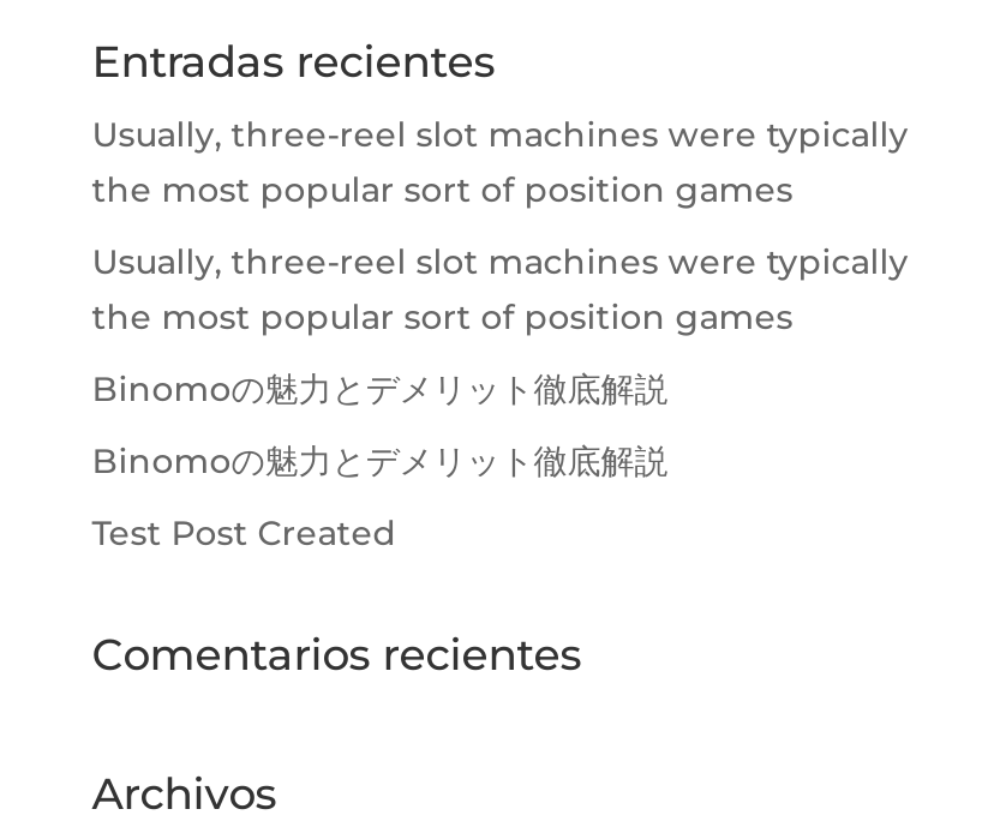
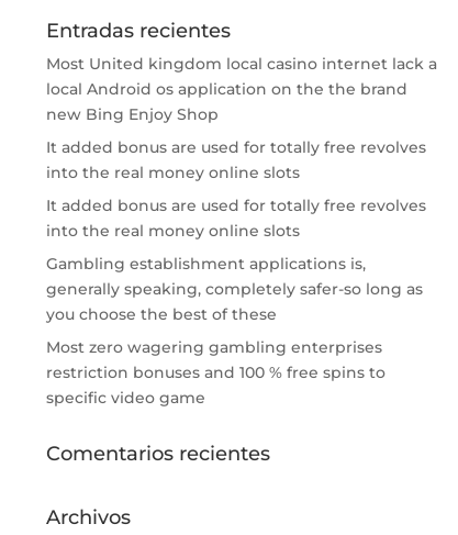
[92,113,908,211] Usually, three-reel slot machines were typically | the most popular sort of position games -> [46,54,437,124] Most United kingdom local casino internet lack a | local Android os application on the the brand | new Bing Enjoy Shop
[92,240,908,338] Usually, three-reel slot machines were typically | the most popular sort of position games -> [46,137,426,182] It added bonus are used for totally free revolves | into the real money online slots
[92,367,668,410] Binomoの魅力とデメリット徹底解説 -> [46,196,426,241] It added bonus are used for totally free revolves | into the real money online slots
[92,439,668,483] Binomoの魅力とデメリット徹底解説 -> [46,254,423,324] Gambling establishment applications is, | generally speaking, completely safer-so long as | you choose the best of these
[92,511,397,555] Test Post Created -> [46,337,385,408] Most zero wagering gambling enterprises | restriction bonuses and 100 % free spins to | specific video game

